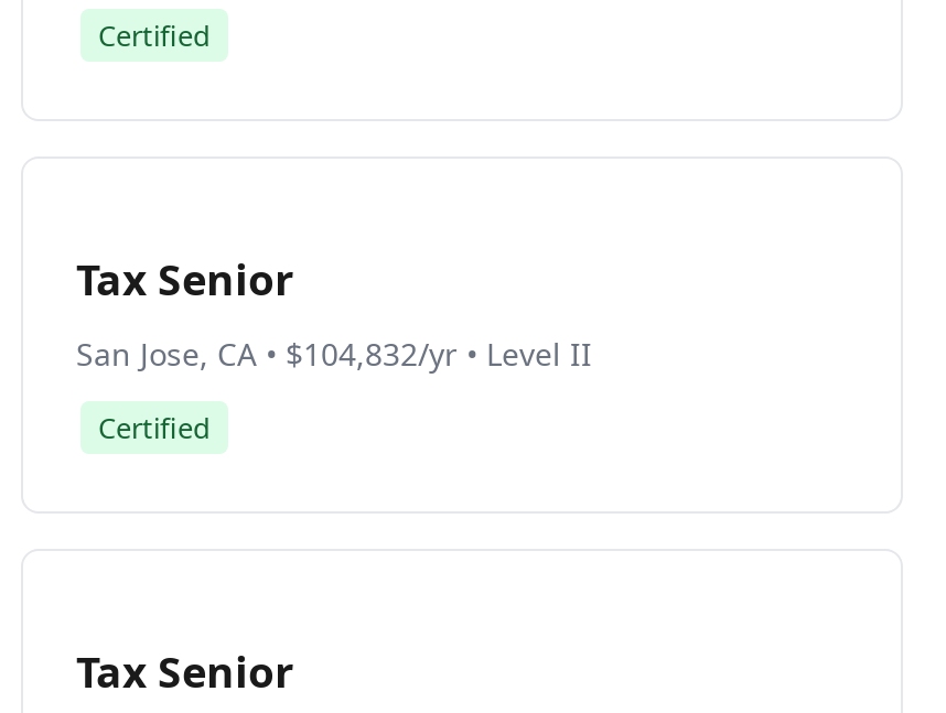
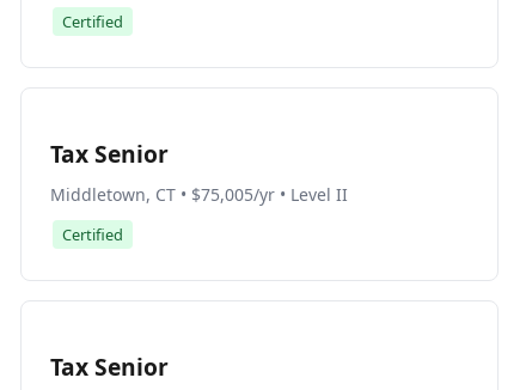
[76,333,592,375] San Jose, CA • $104,832/yr • Level II -> [50,183,348,206] Middletown, CT • $75,005/yr • Level II

